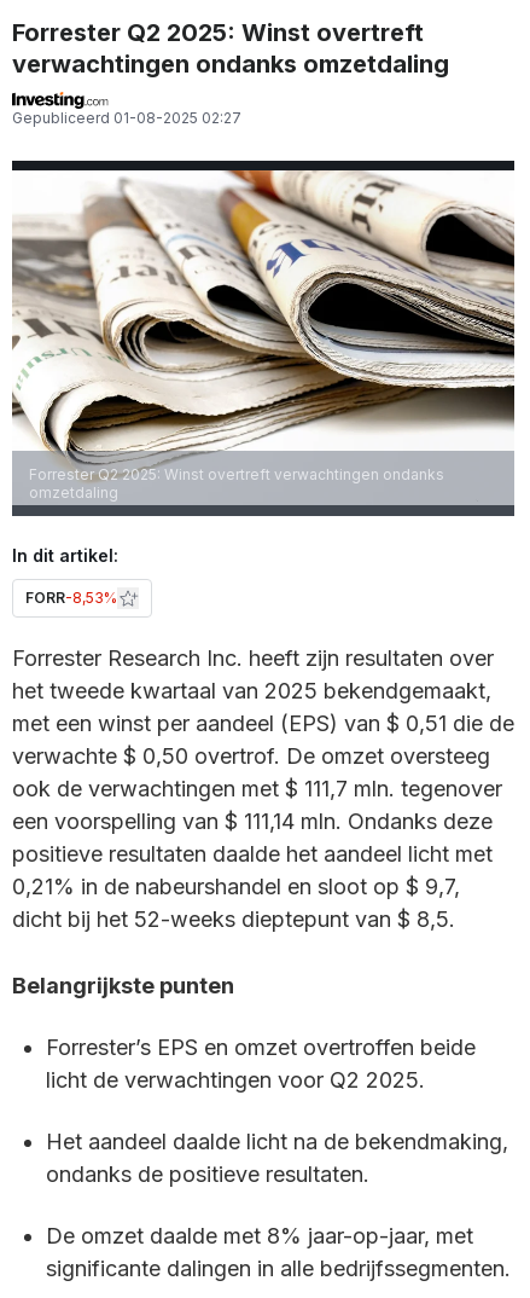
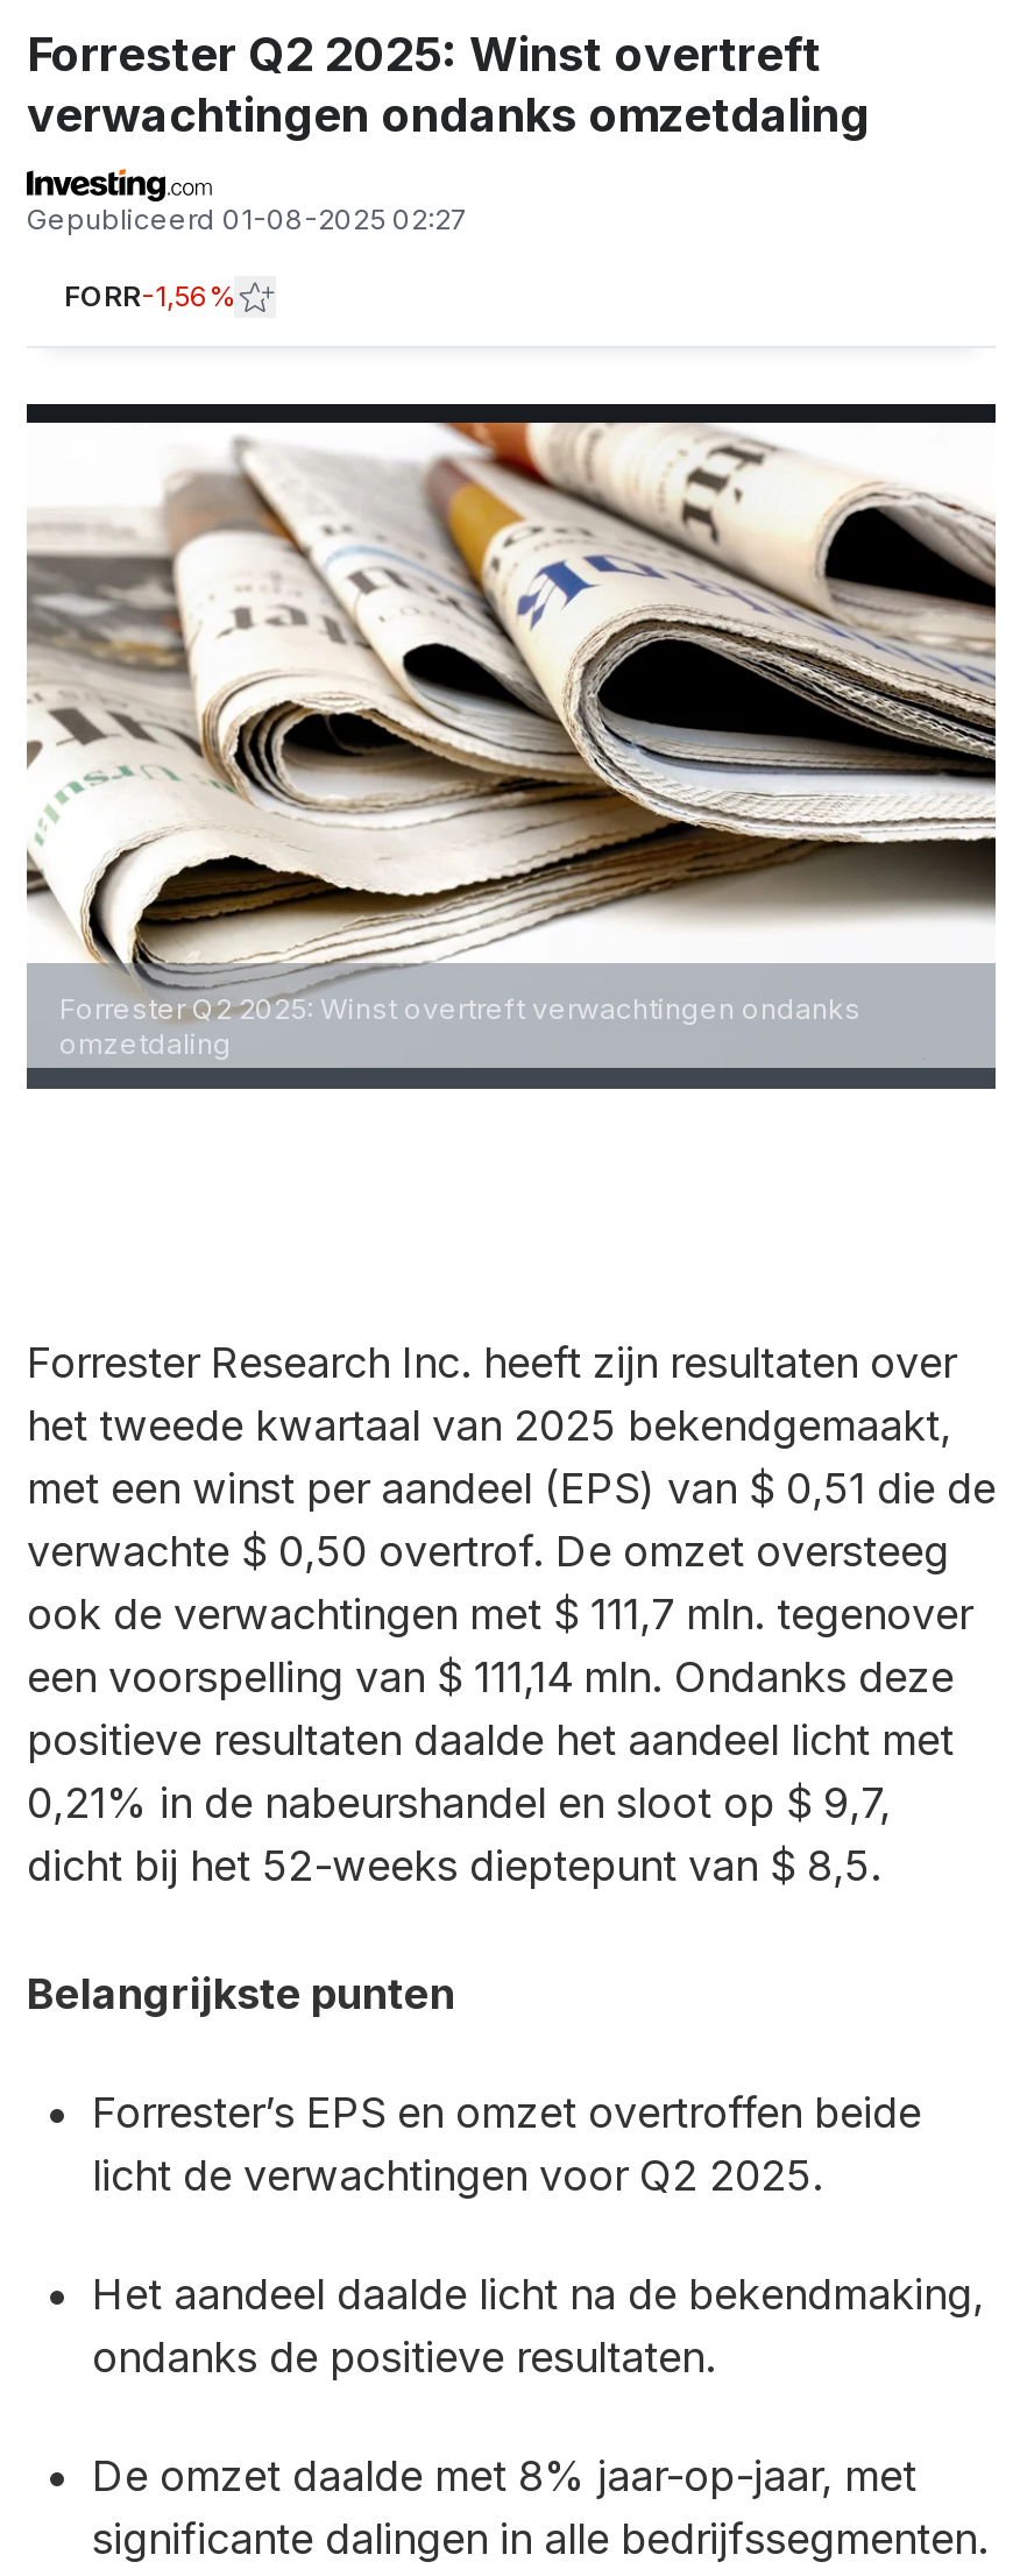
none -> [64,278,234,313] FORR-1,56%
[12,545,118,606] In dit artikel: | FORR-8,53% -> none

